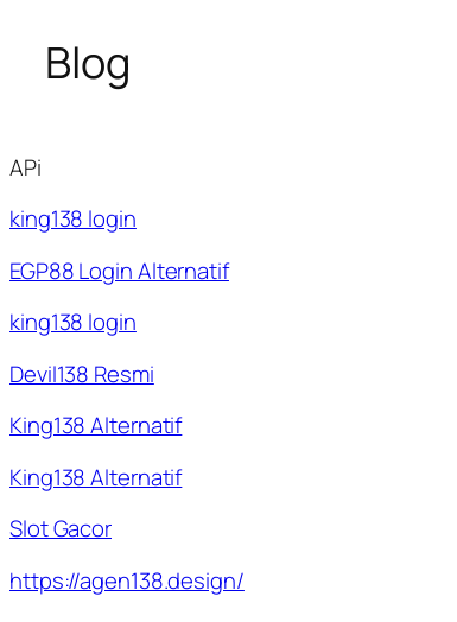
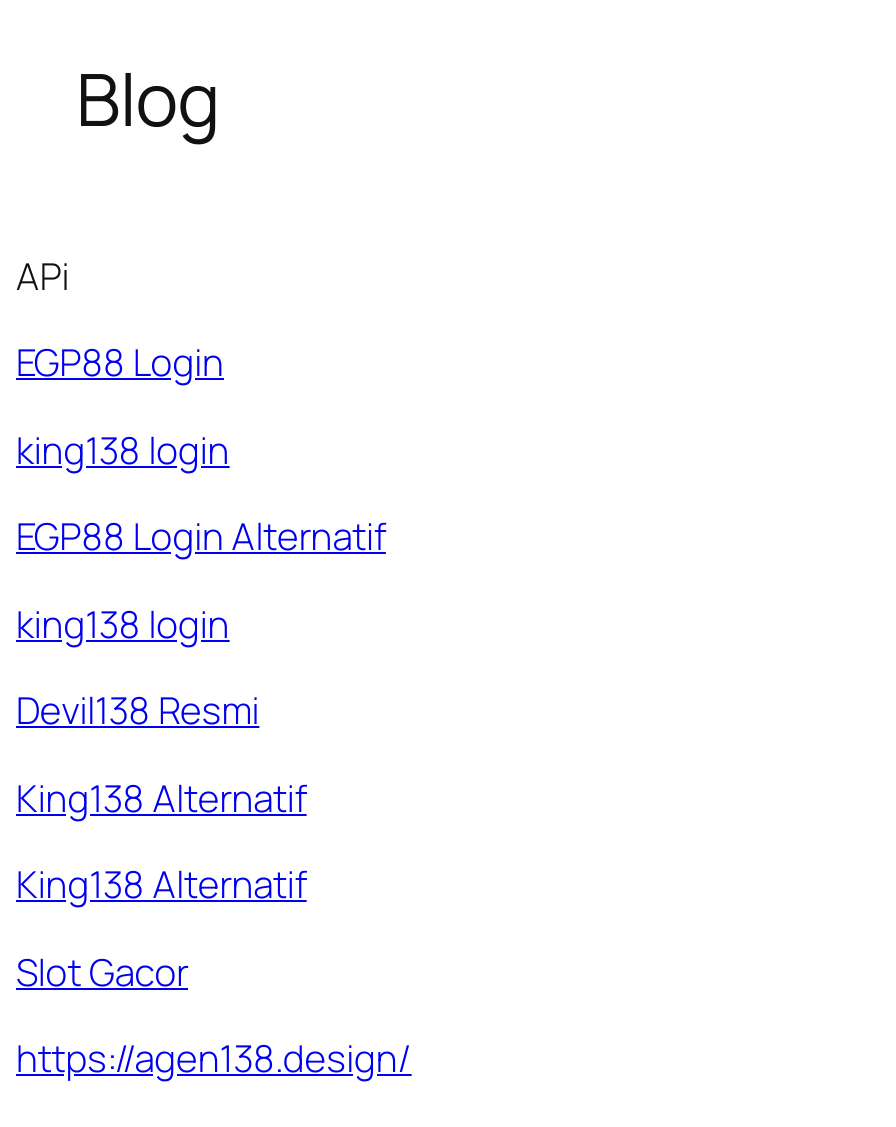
none -> [16,337,224,389] EGP88 Login

